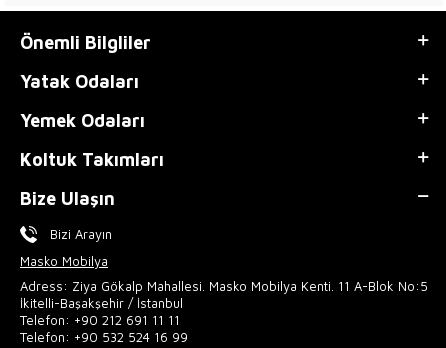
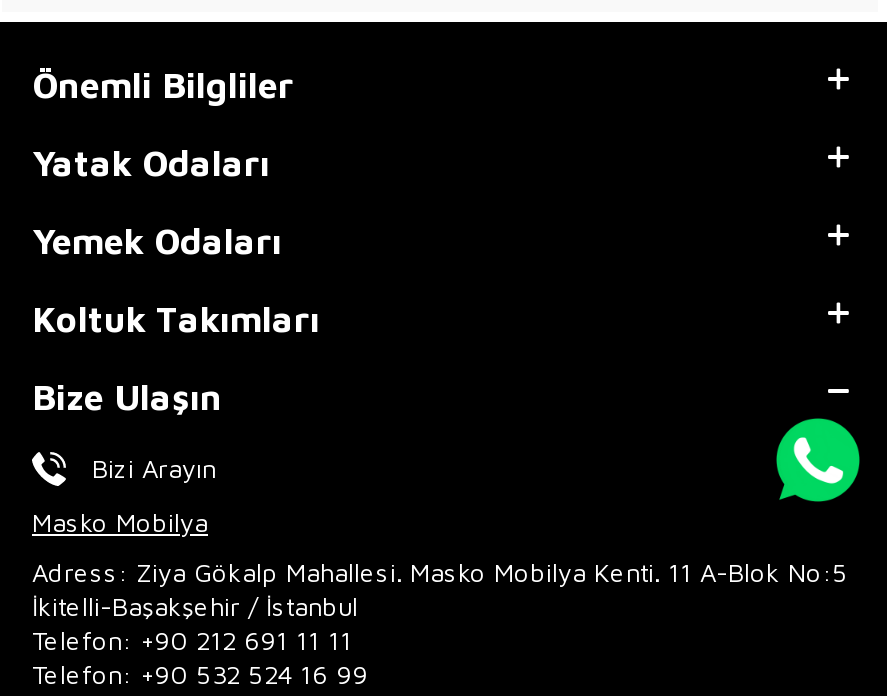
none -> [774,416,862,504] [image]

